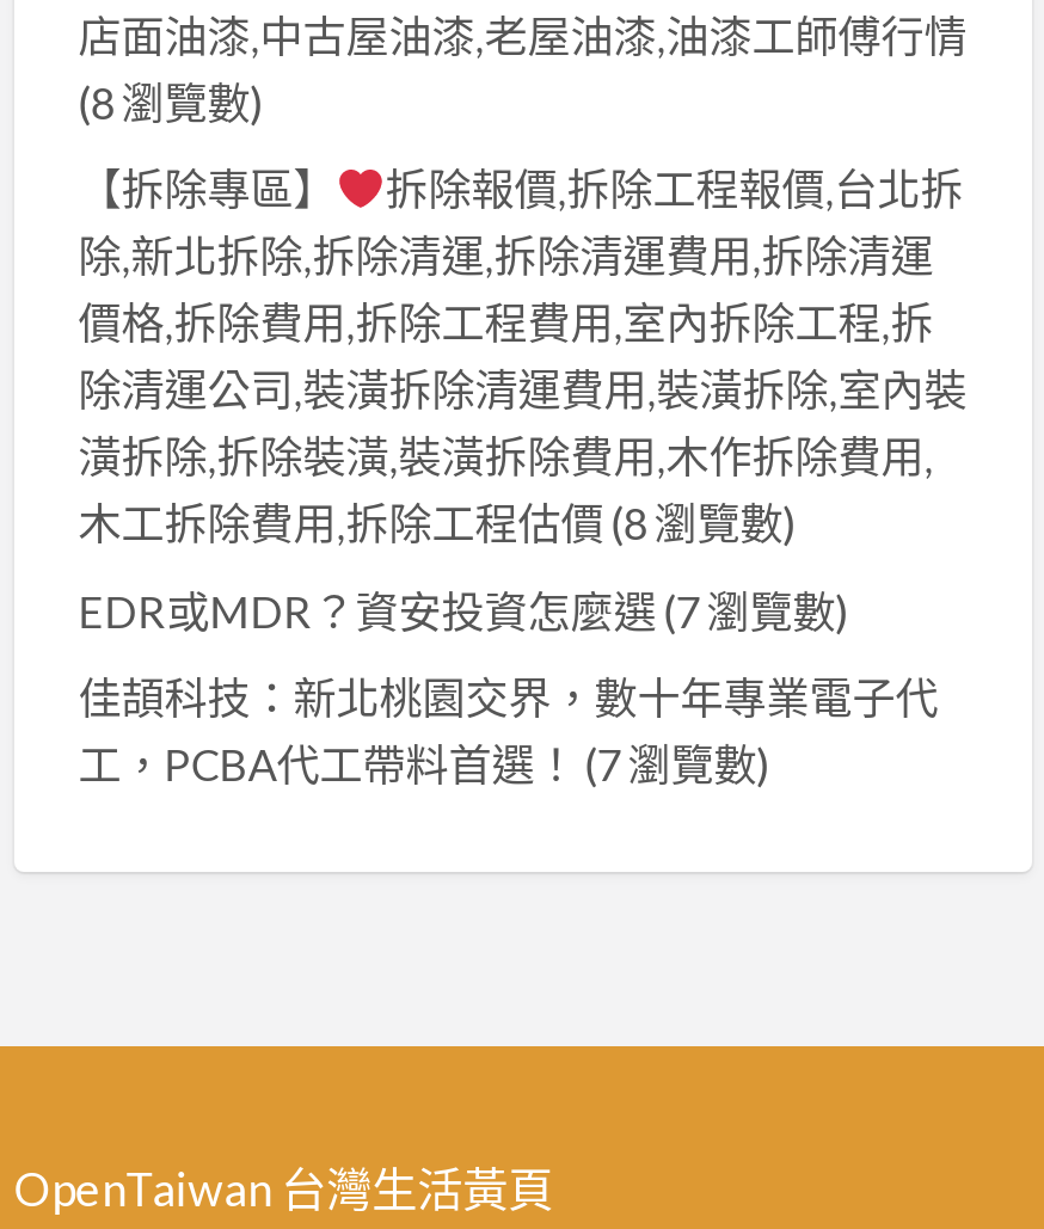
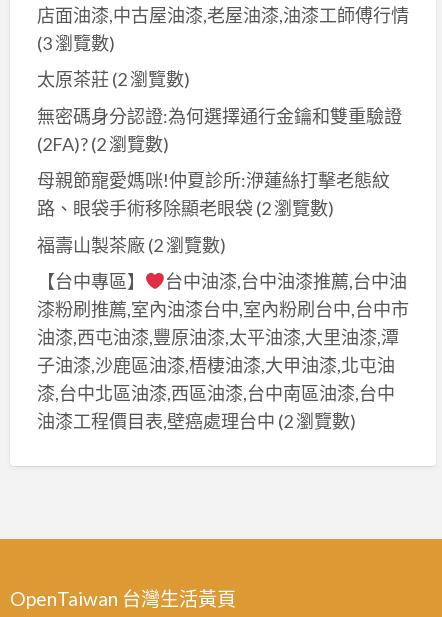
[78,75,967,791] (8 瀏覽數) | 【拆除專區】 | 拆除報價,拆除工程報價,台北拆 | 除,新北拆除,拆除清運,拆除清運費用,拆除清運 | 價格,拆除費用,拆除工程費用,室內拆除工程,拆 | 除清運公司,裝潢拆除清運費用,裝潢拆除,室內裝 | 潢拆除,拆除裝潢,裝潢拆除費用,木作拆除費用, | 木工拆除費用,拆除工程估價(8 瀏覽數) | EDR或MDR？資安投資怎麼選(7 瀏覽數) | 佳頡科技：新北桃園交界，數十年專業電子代 | 工，PCBA代工帶料首選！(7 瀏覽數) -> [37,31,409,432] (3 瀏覽數) | 太原茶莊(2 瀏覽數) | 無密碼身分認證:為何選擇通行金鑰和雙重驗證 | (2FA)? (2 瀏覽數) | 母親節寵愛媽咪!仲夏診所:洢蓮絲打擊老態紋 | 路、眼袋手術移除顯老眼袋(2 瀏覽數) | 福壽山製茶廠(2 瀏覽數) | 【台中專區】 | 台中油漆,台中油漆推薦,台中油 | 漆粉刷推薦,室內油漆台中,室內粉刷台中,台中市 | 油漆,西屯油漆,豐原油漆,太平油漆,大里油漆,潭 | 子油漆,沙鹿區油漆,梧棲油漆,大甲油漆,北屯油 | 漆,台中北區油漆,西區油漆,台中南區油漆,台中 | 油漆工程價目表,壁癌處理台中(2 瀏覽數)

